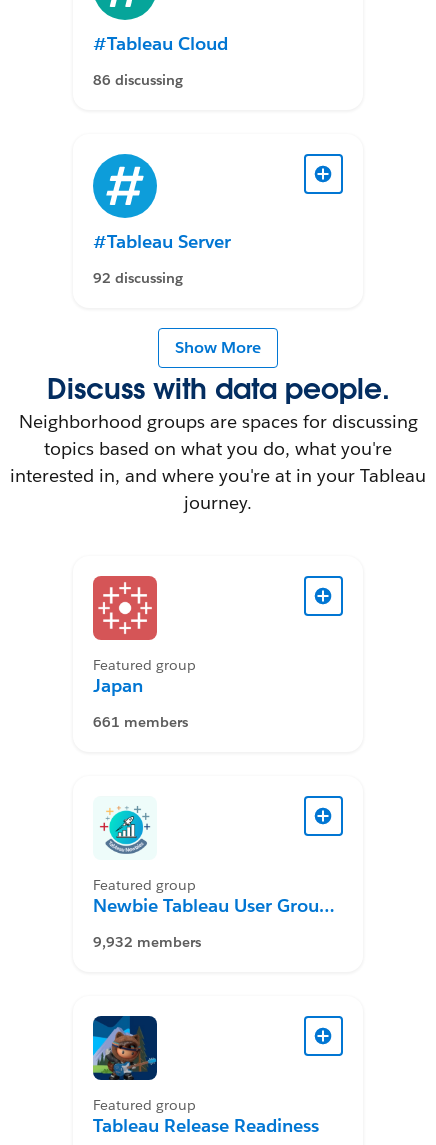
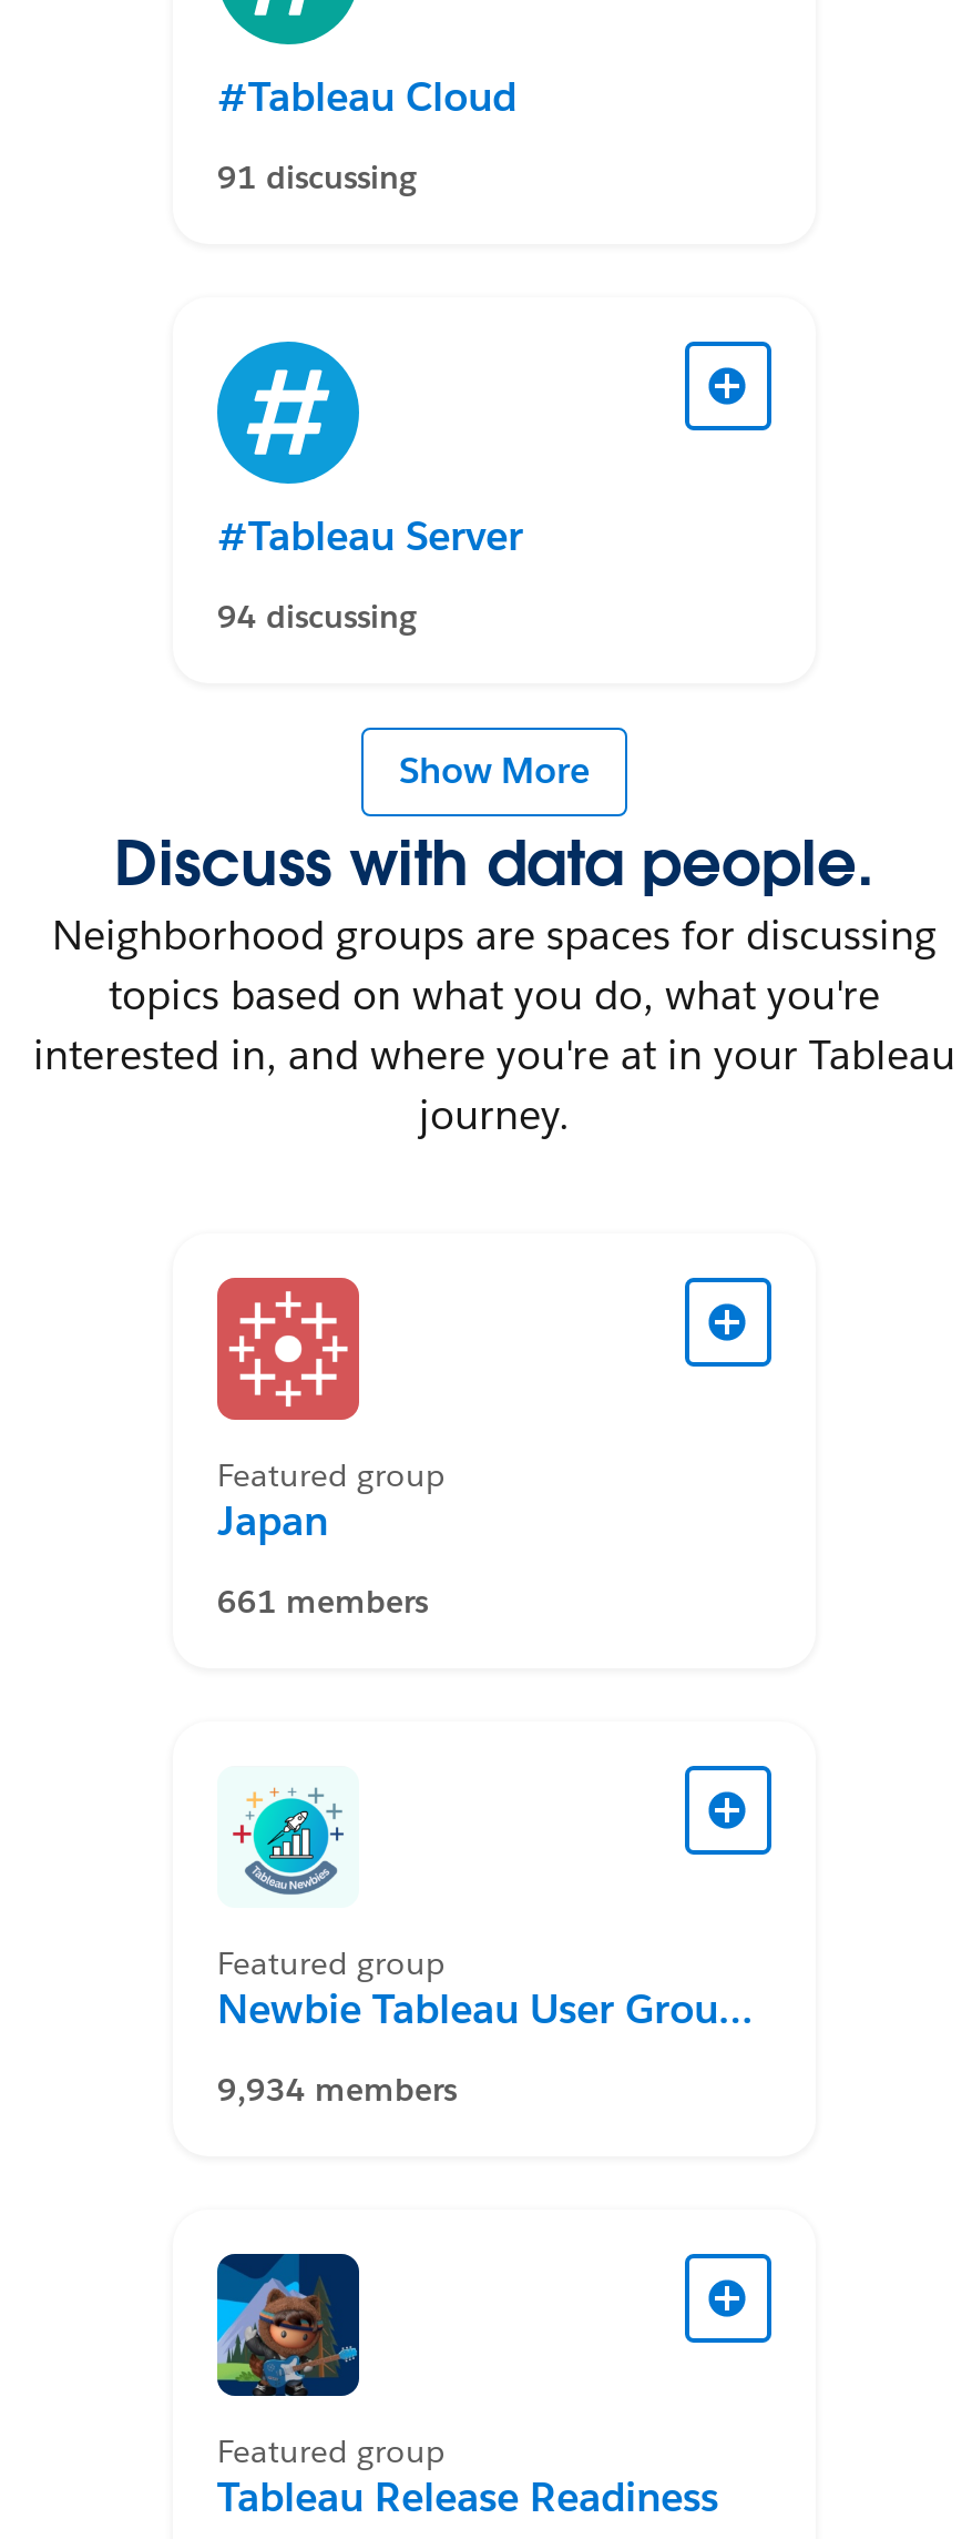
[93,71,183,89] 86 discussing -> [217,158,417,197] 91 discussing
[93,269,183,287] 92 discussing -> [217,597,417,637] 94 discussing
[93,933,201,951] 9,932 members -> [217,2070,457,2110] 9,934 members

